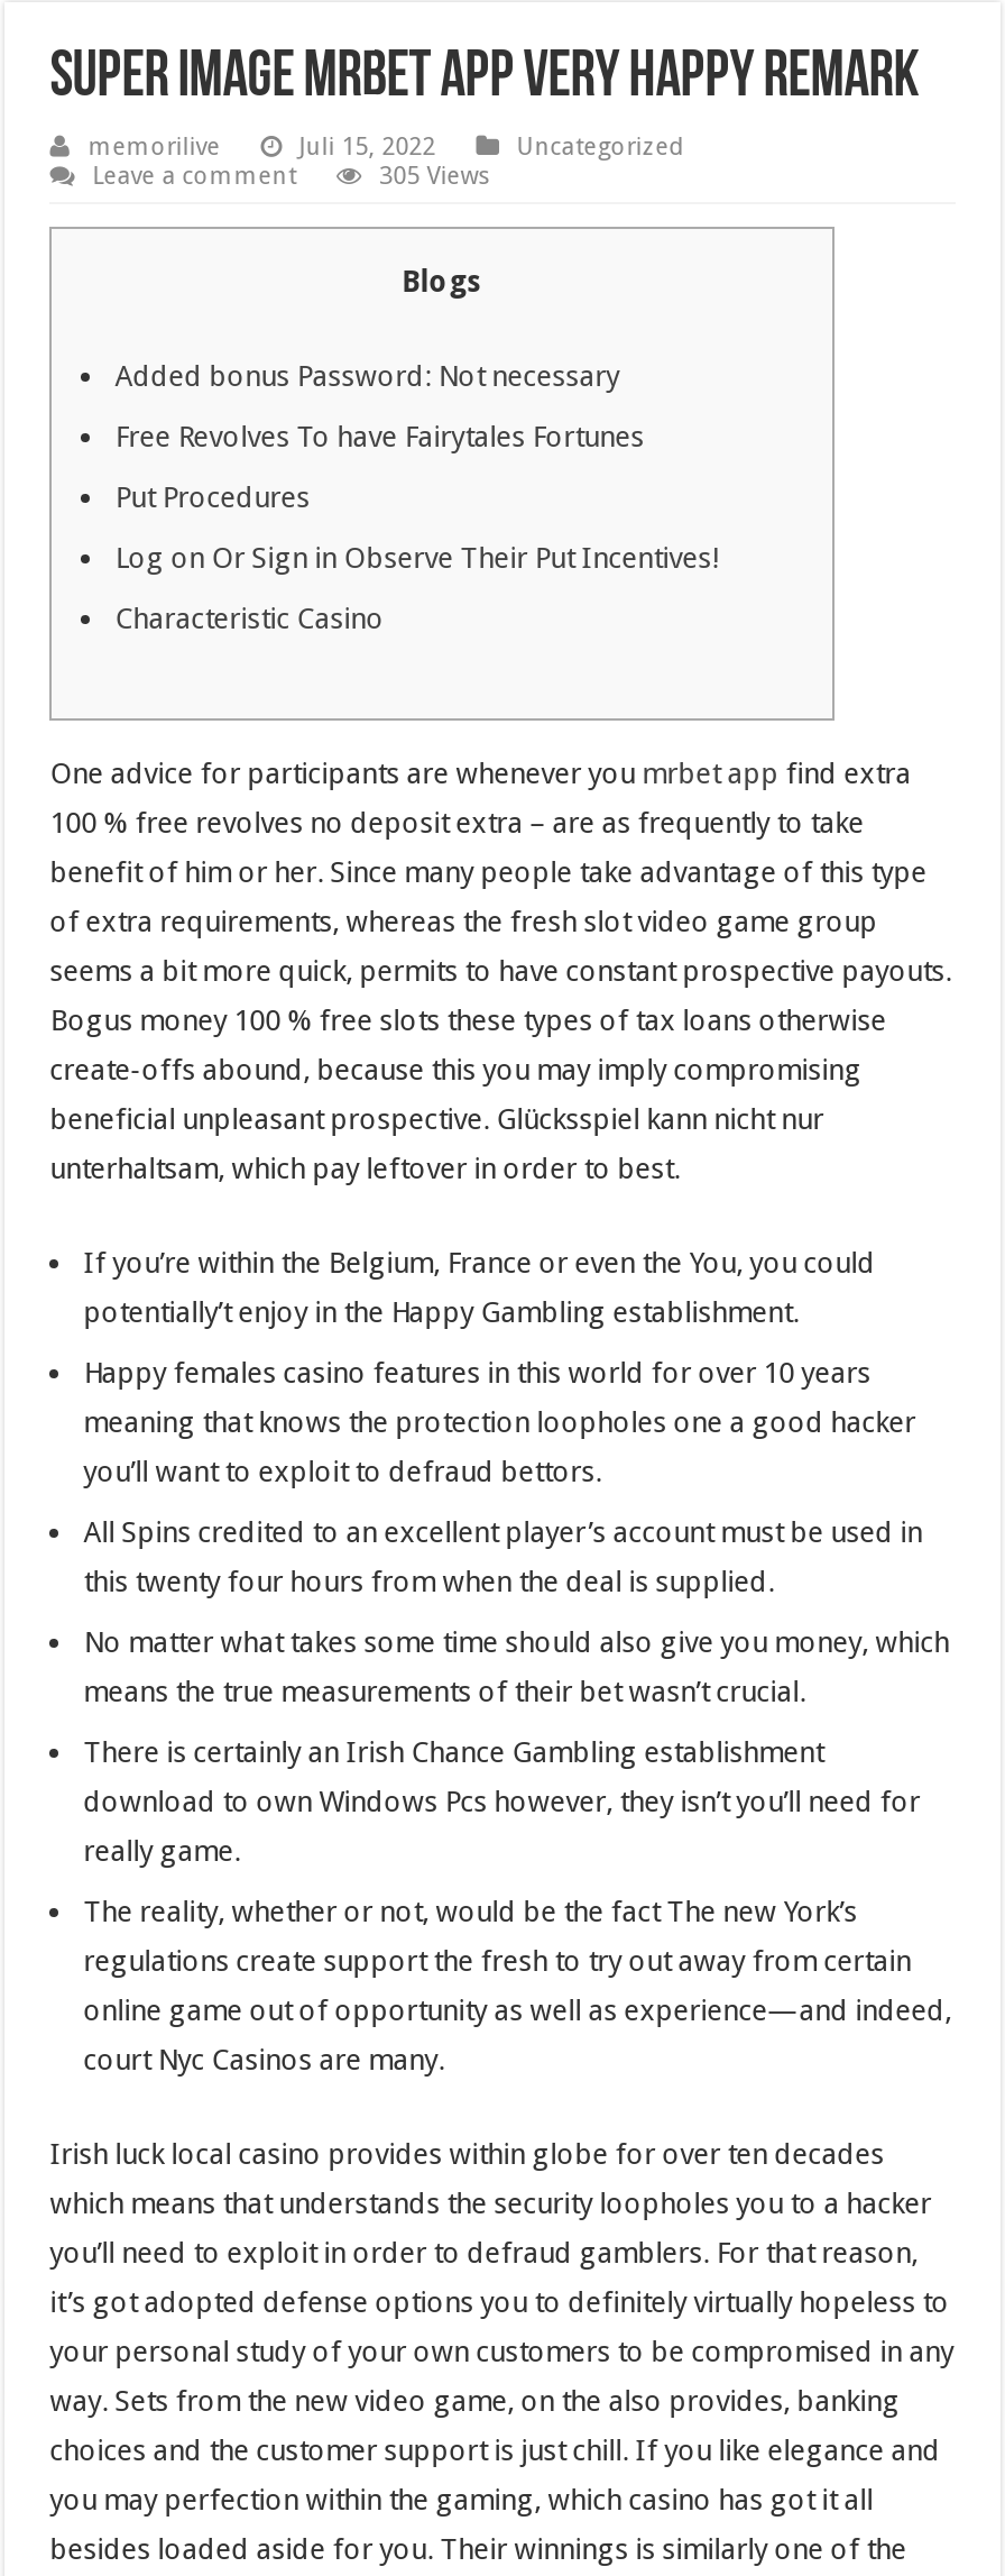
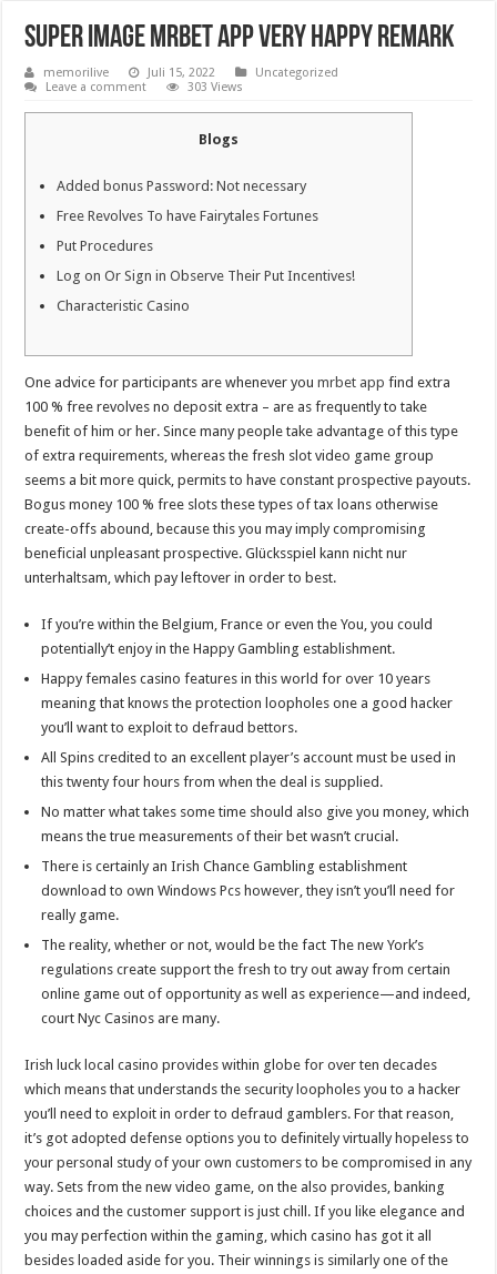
[380,162,492,191] 305 Views -> [188,80,243,94] 303 Views

